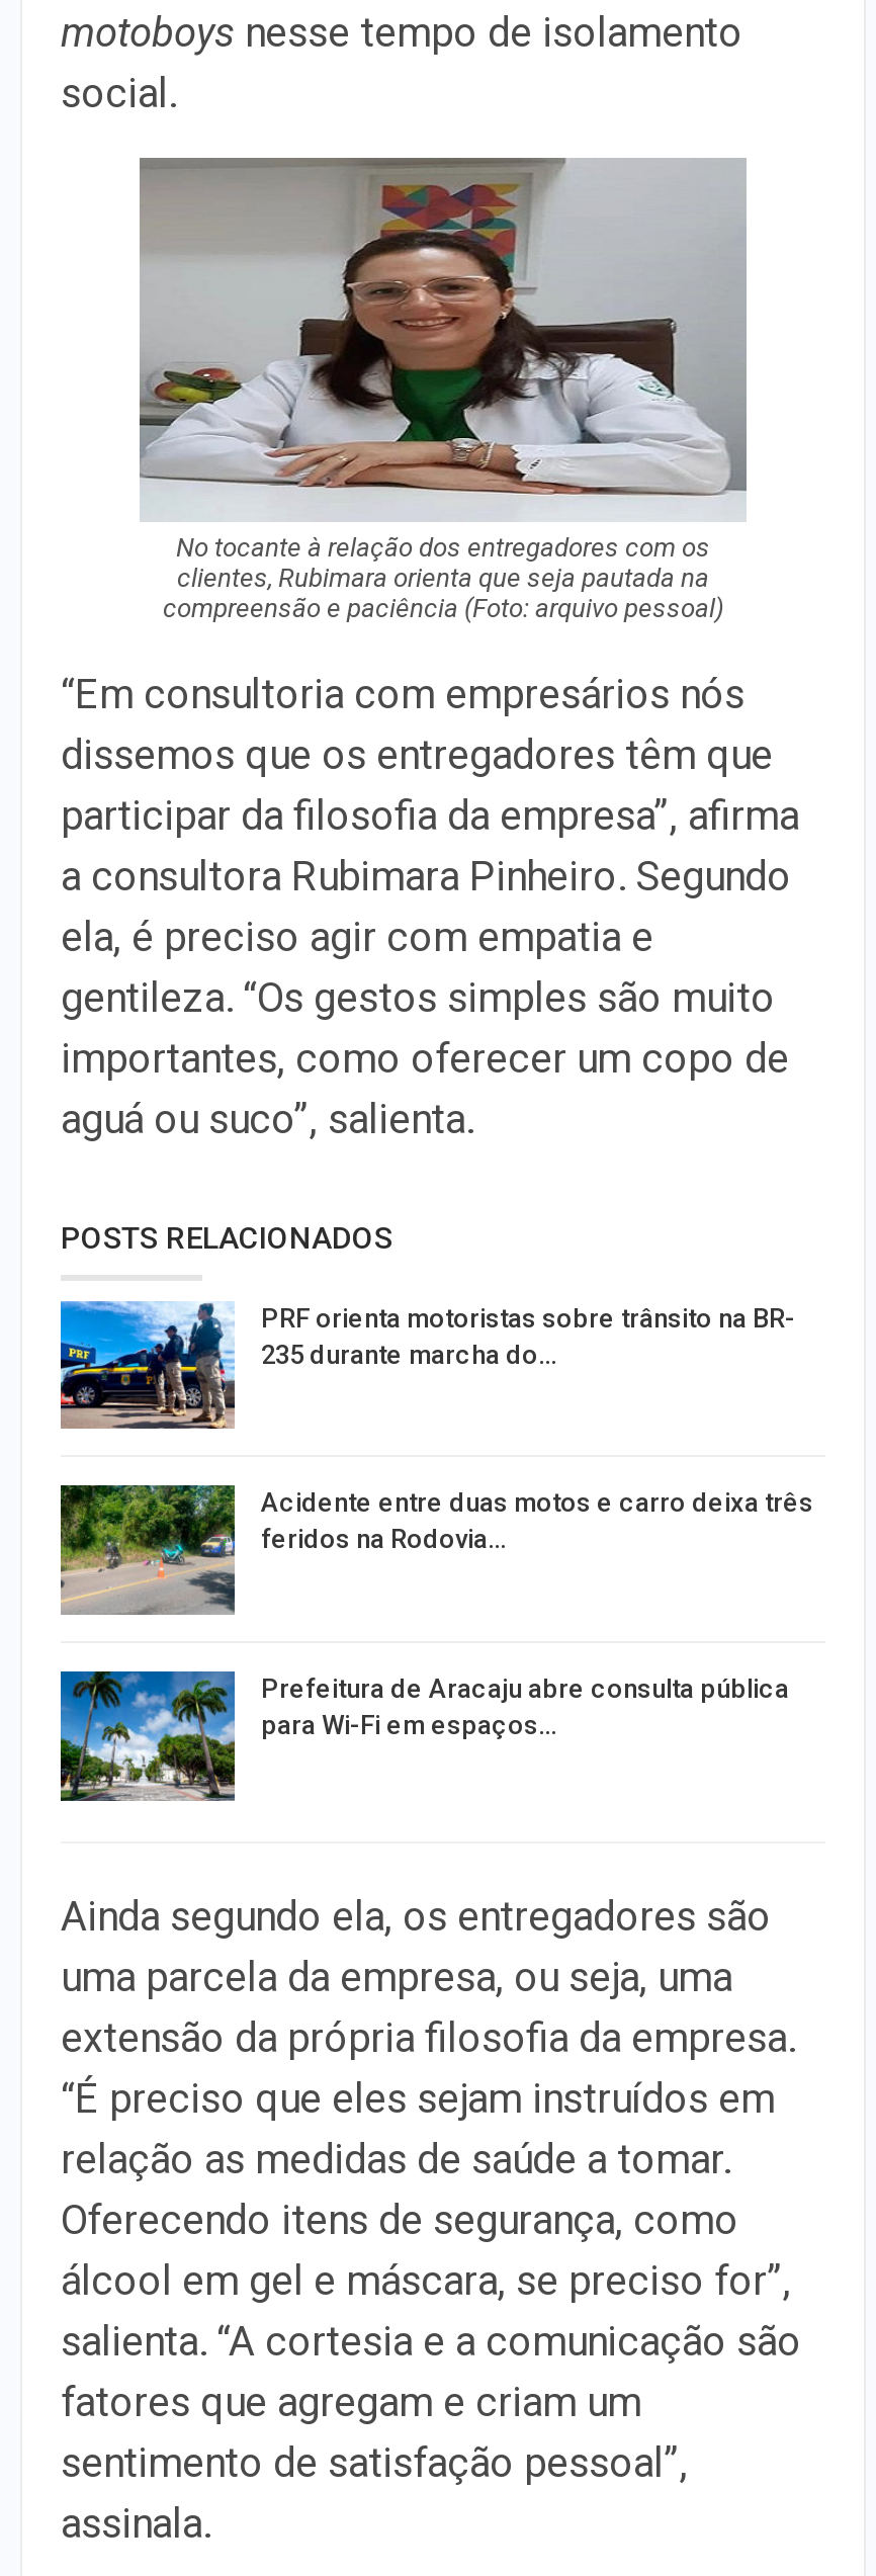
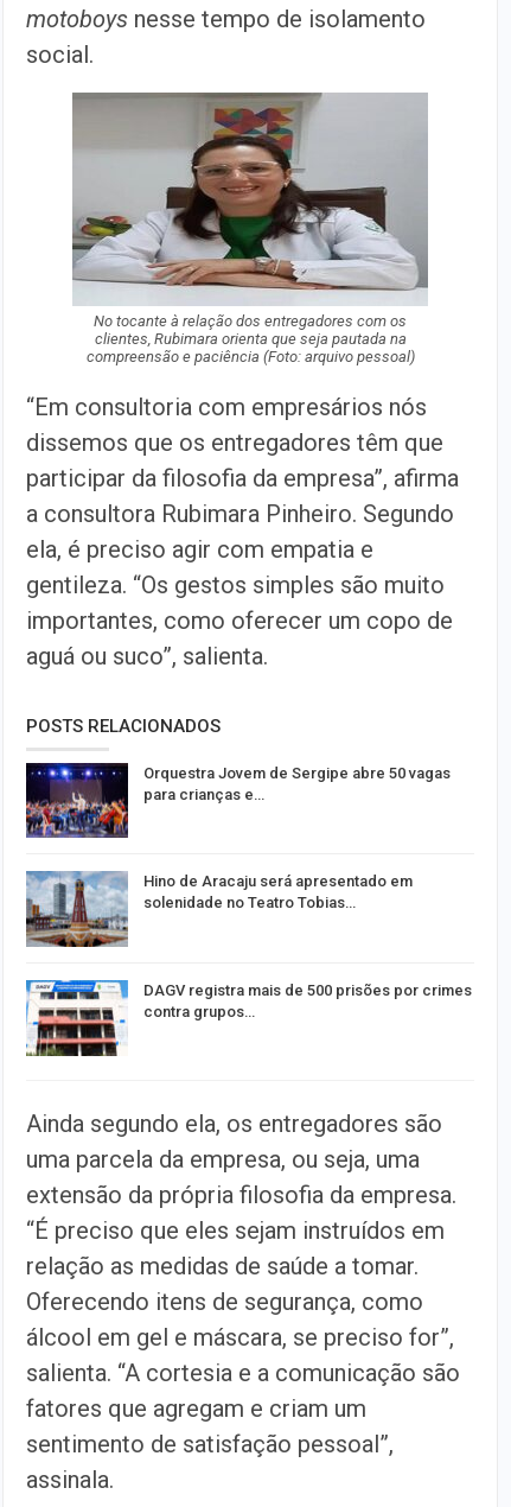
[59,1299,795,1431] [image] | PRF orienta motoristas sobre trânsito na BR- | 235 durante marcha do… -> [25,762,451,839] [image] | Orquestra Jovem de Sergipe abre 50 vagas | para crianças e…
[59,1483,813,1615] [image] | Acidente entre duas motos e carro deixa três | feridos na Rodovia… -> [25,870,413,948] [image] | Hino de Aracaju será apresentado em | solenidade no Teatro Tobias…
[59,1669,789,1803] [image] | Prefeitura de Aracaju abre consulta pública | para Wi-Fi em espaços… -> [26,979,472,1057] [image] | DAGV registra mais de 500 prisões por crimes | contra grupos…

